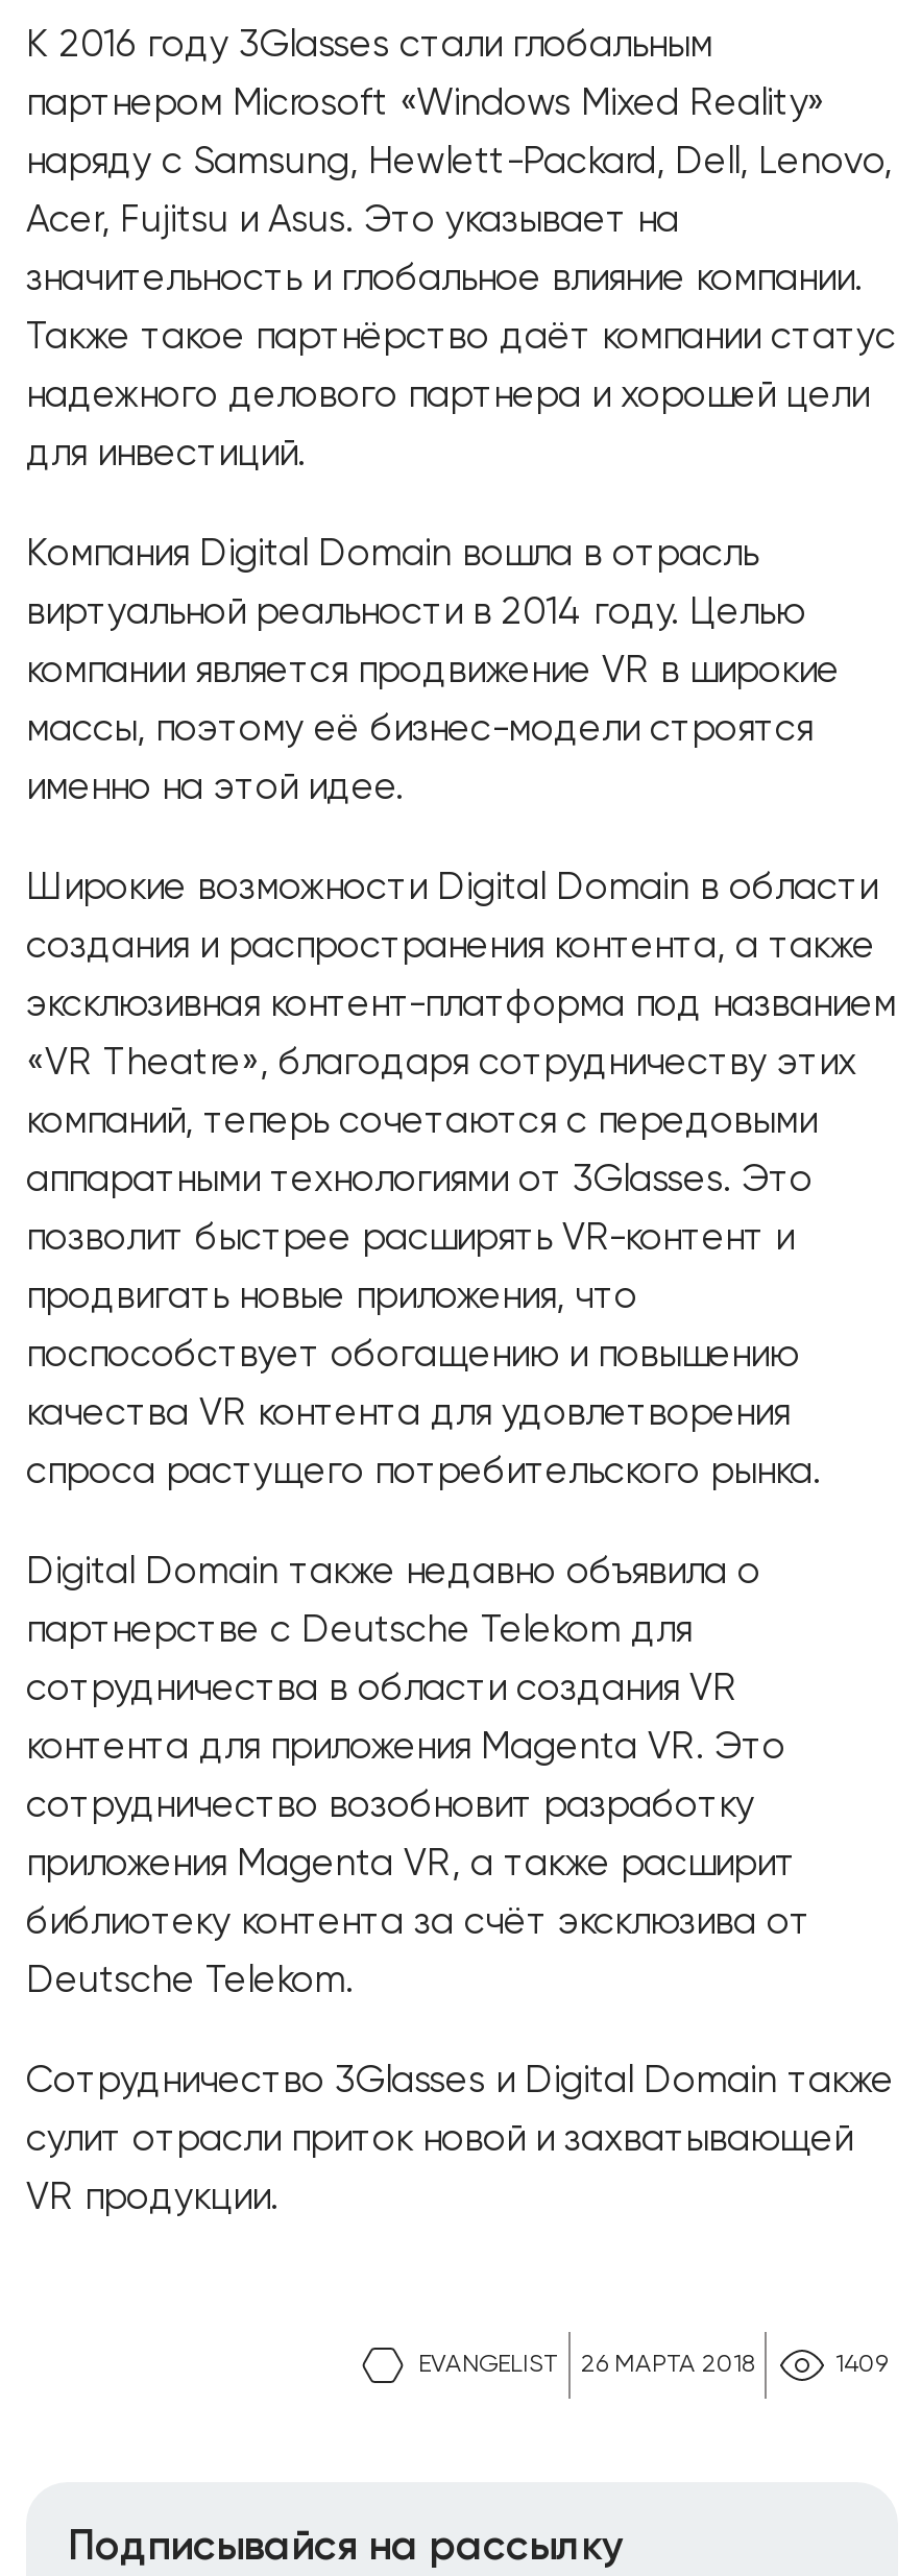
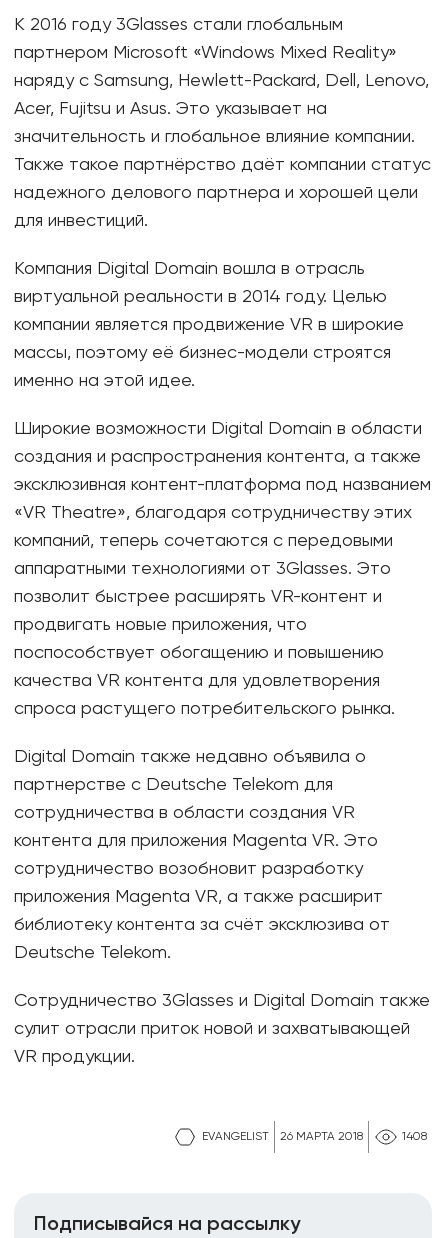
[835,2353,888,2378] 1409 -> [402,1131,427,1143] 1408

